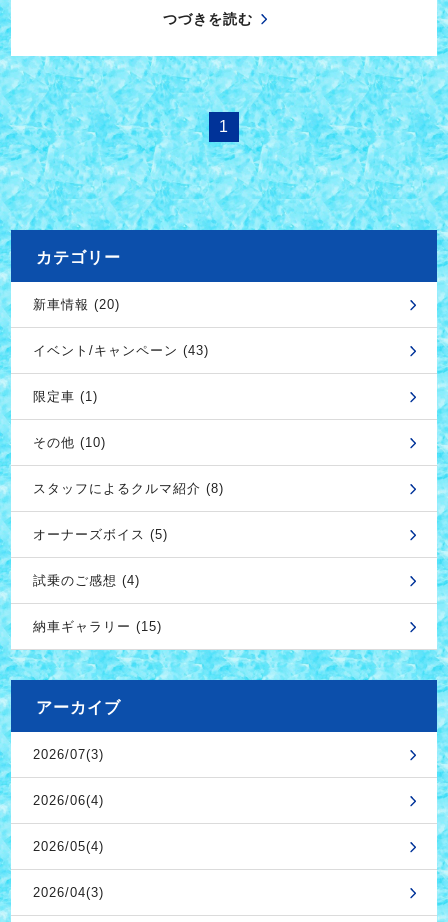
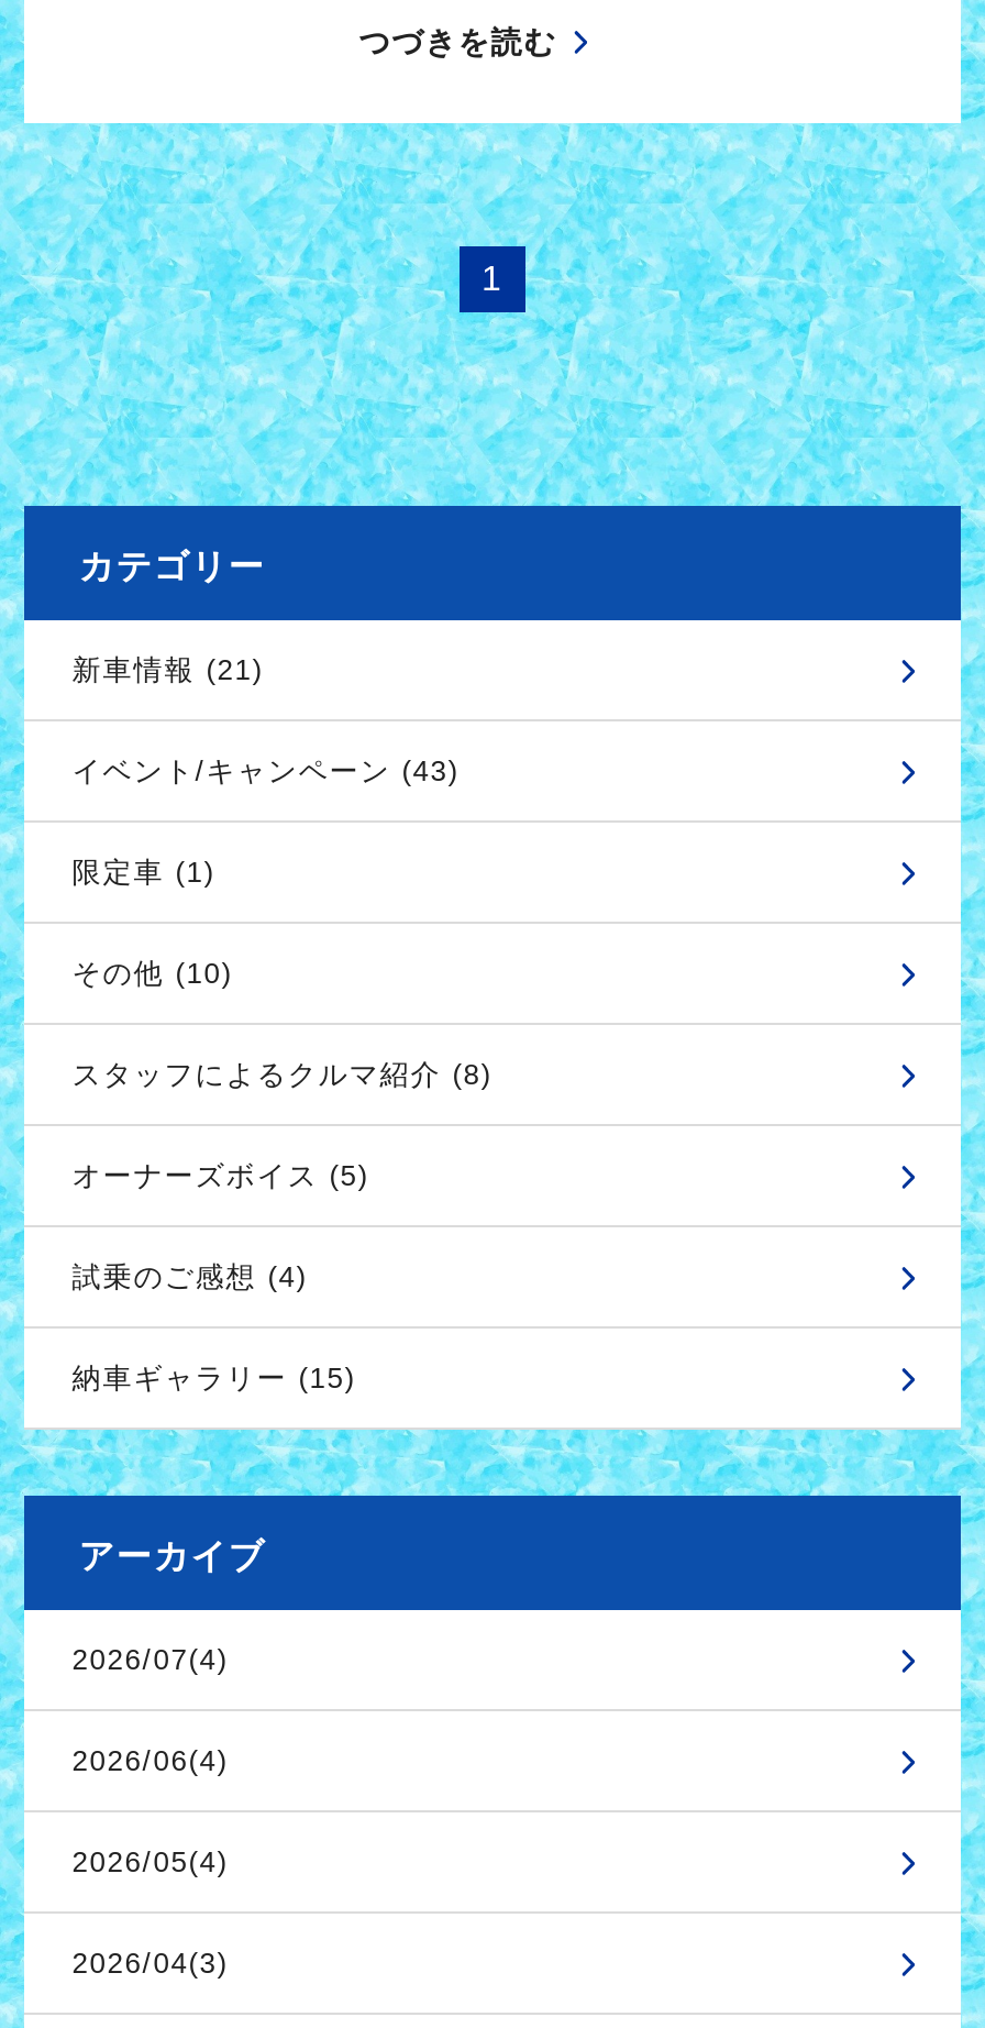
[33,297,120,312] 新車情報 (20) -> [72,654,263,687] 新車情報 (21)
[33,747,104,762] 2026/07(3) -> [72,1644,228,1677] 2026/07(4)

